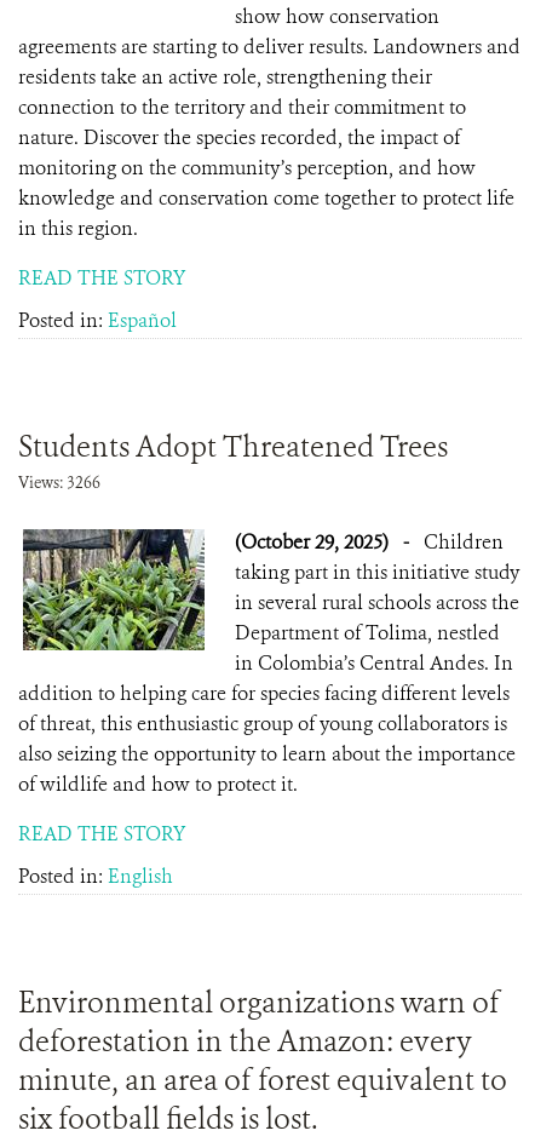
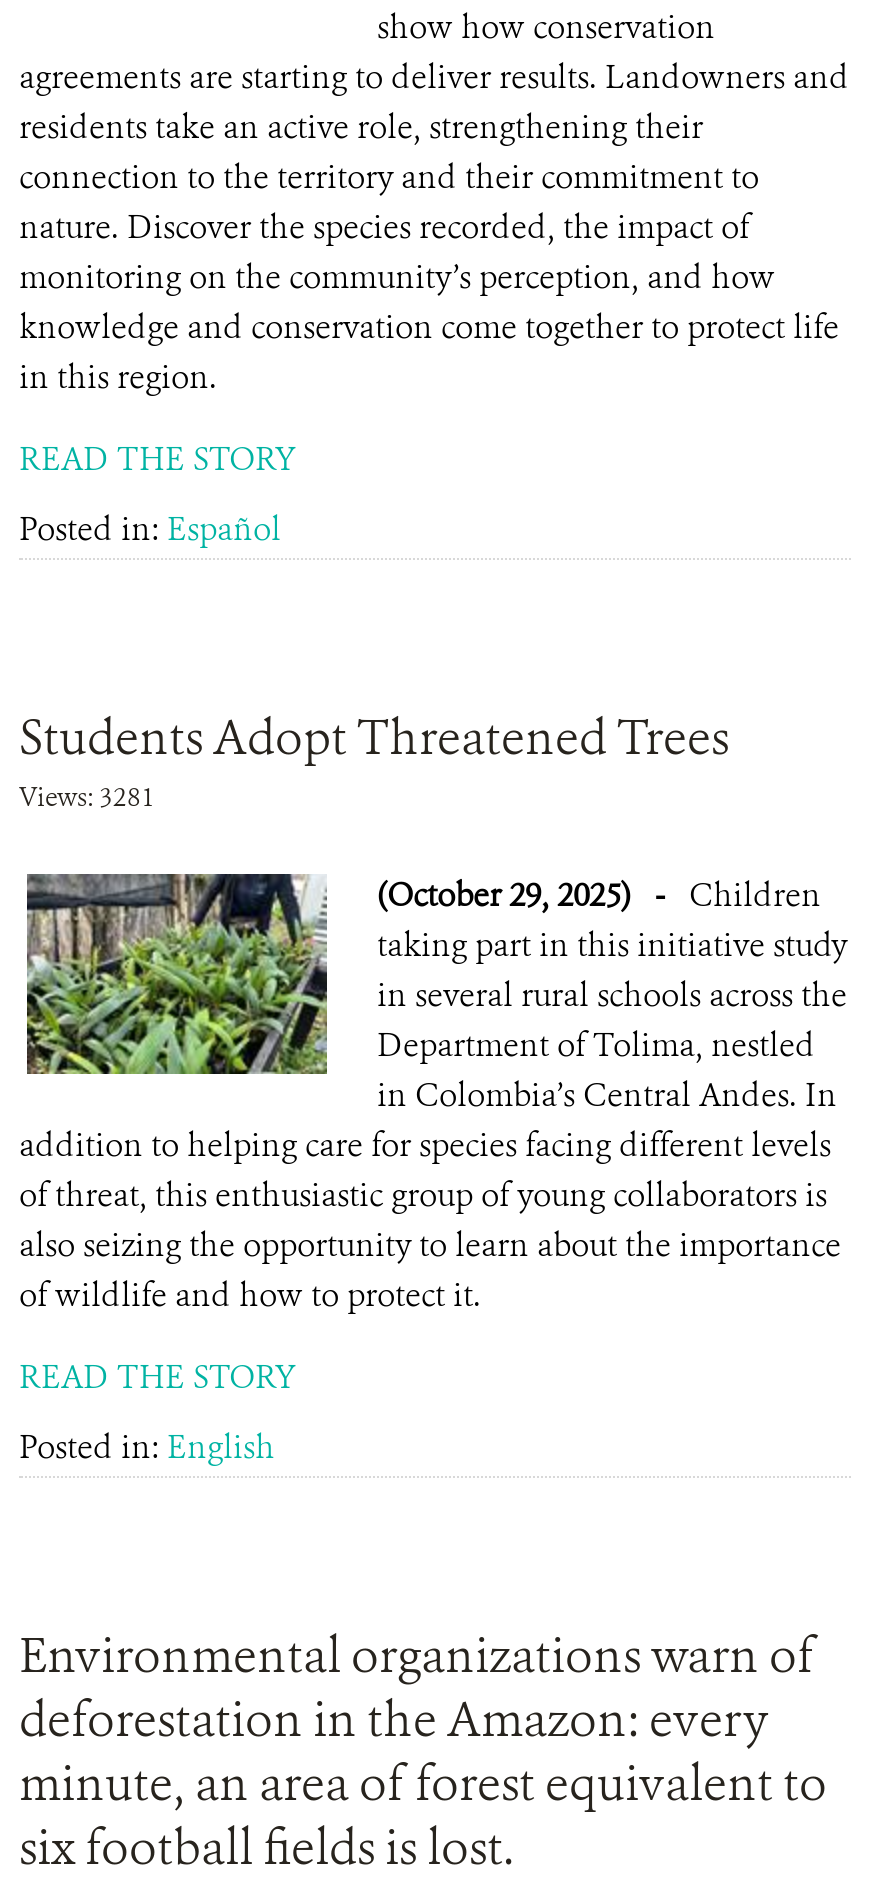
[18,472,100,493] Views: 3266 -> [19,780,155,814] Views: 3281

